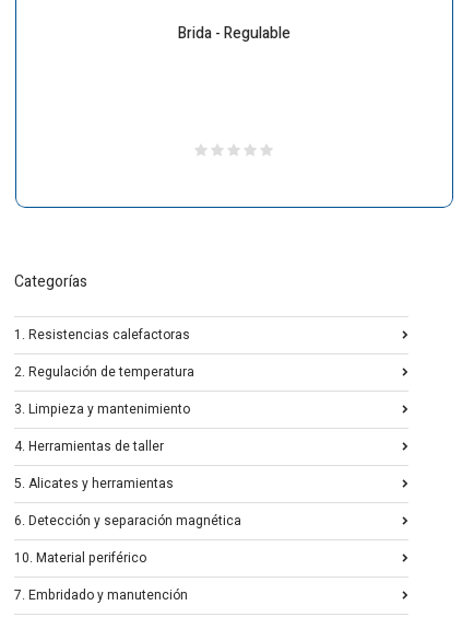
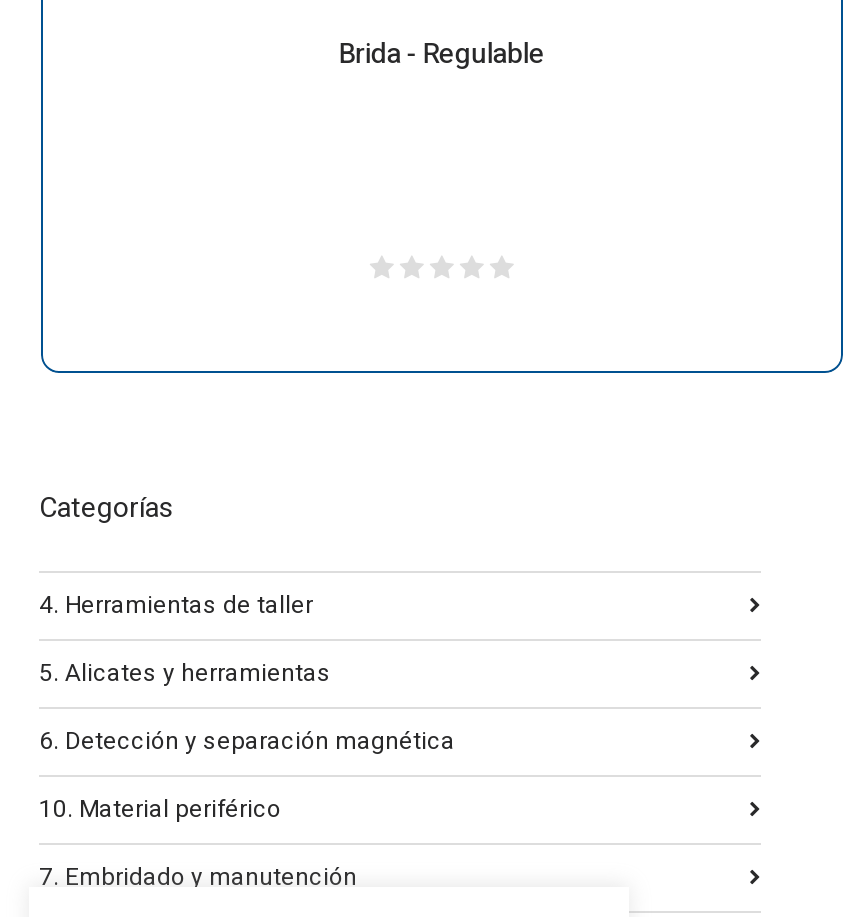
[14,325,194,419] 1. Resistencias calefactoras | 2. Regulación de temperatura | 3. Limpieza y mantenimiento -> none

